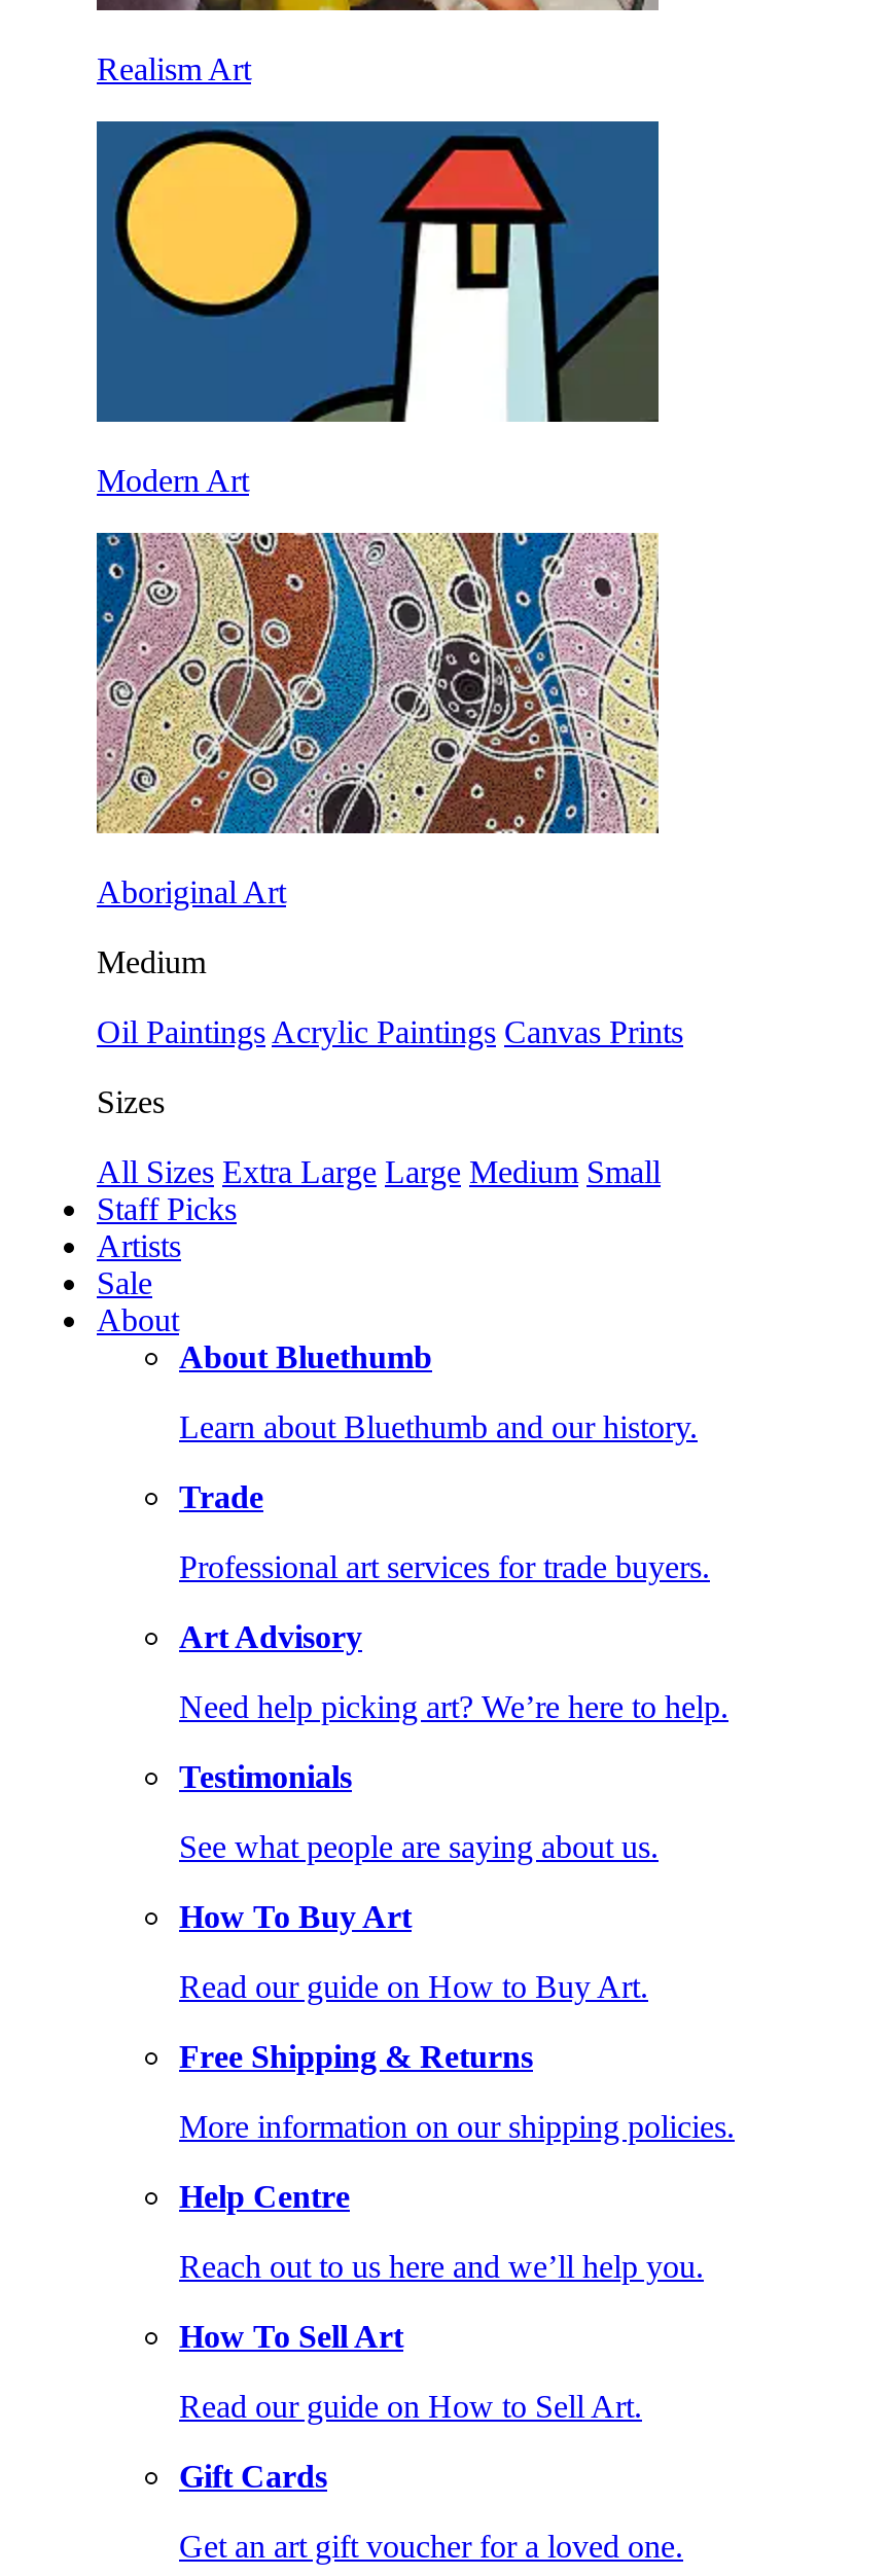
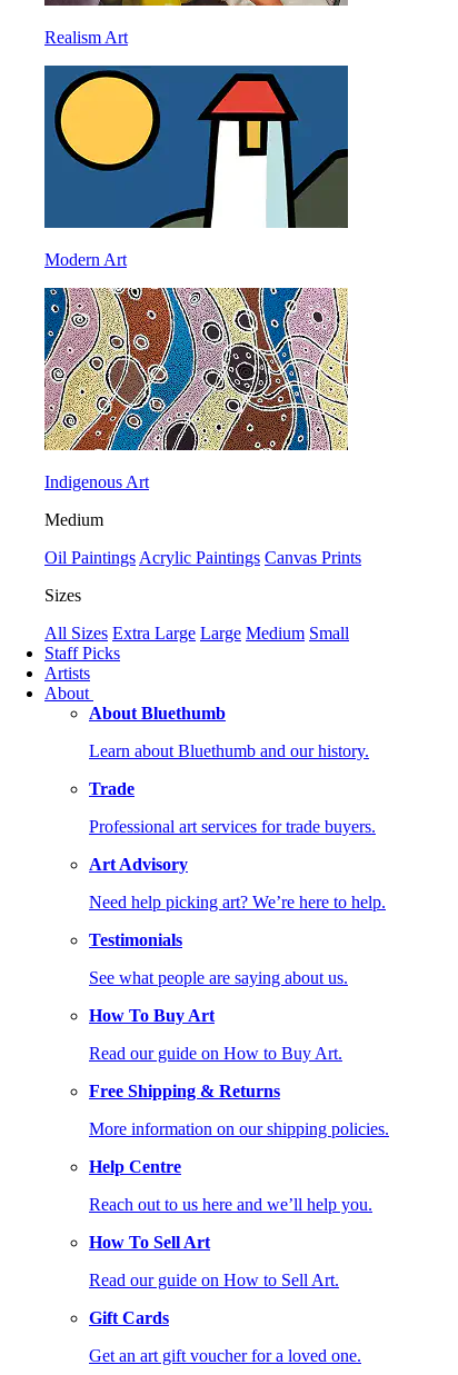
[97,874,286,909] Aboriginal Art -> [44,472,149,491] Indigenous Art
[97,1265,152,1300] Sale -> none

